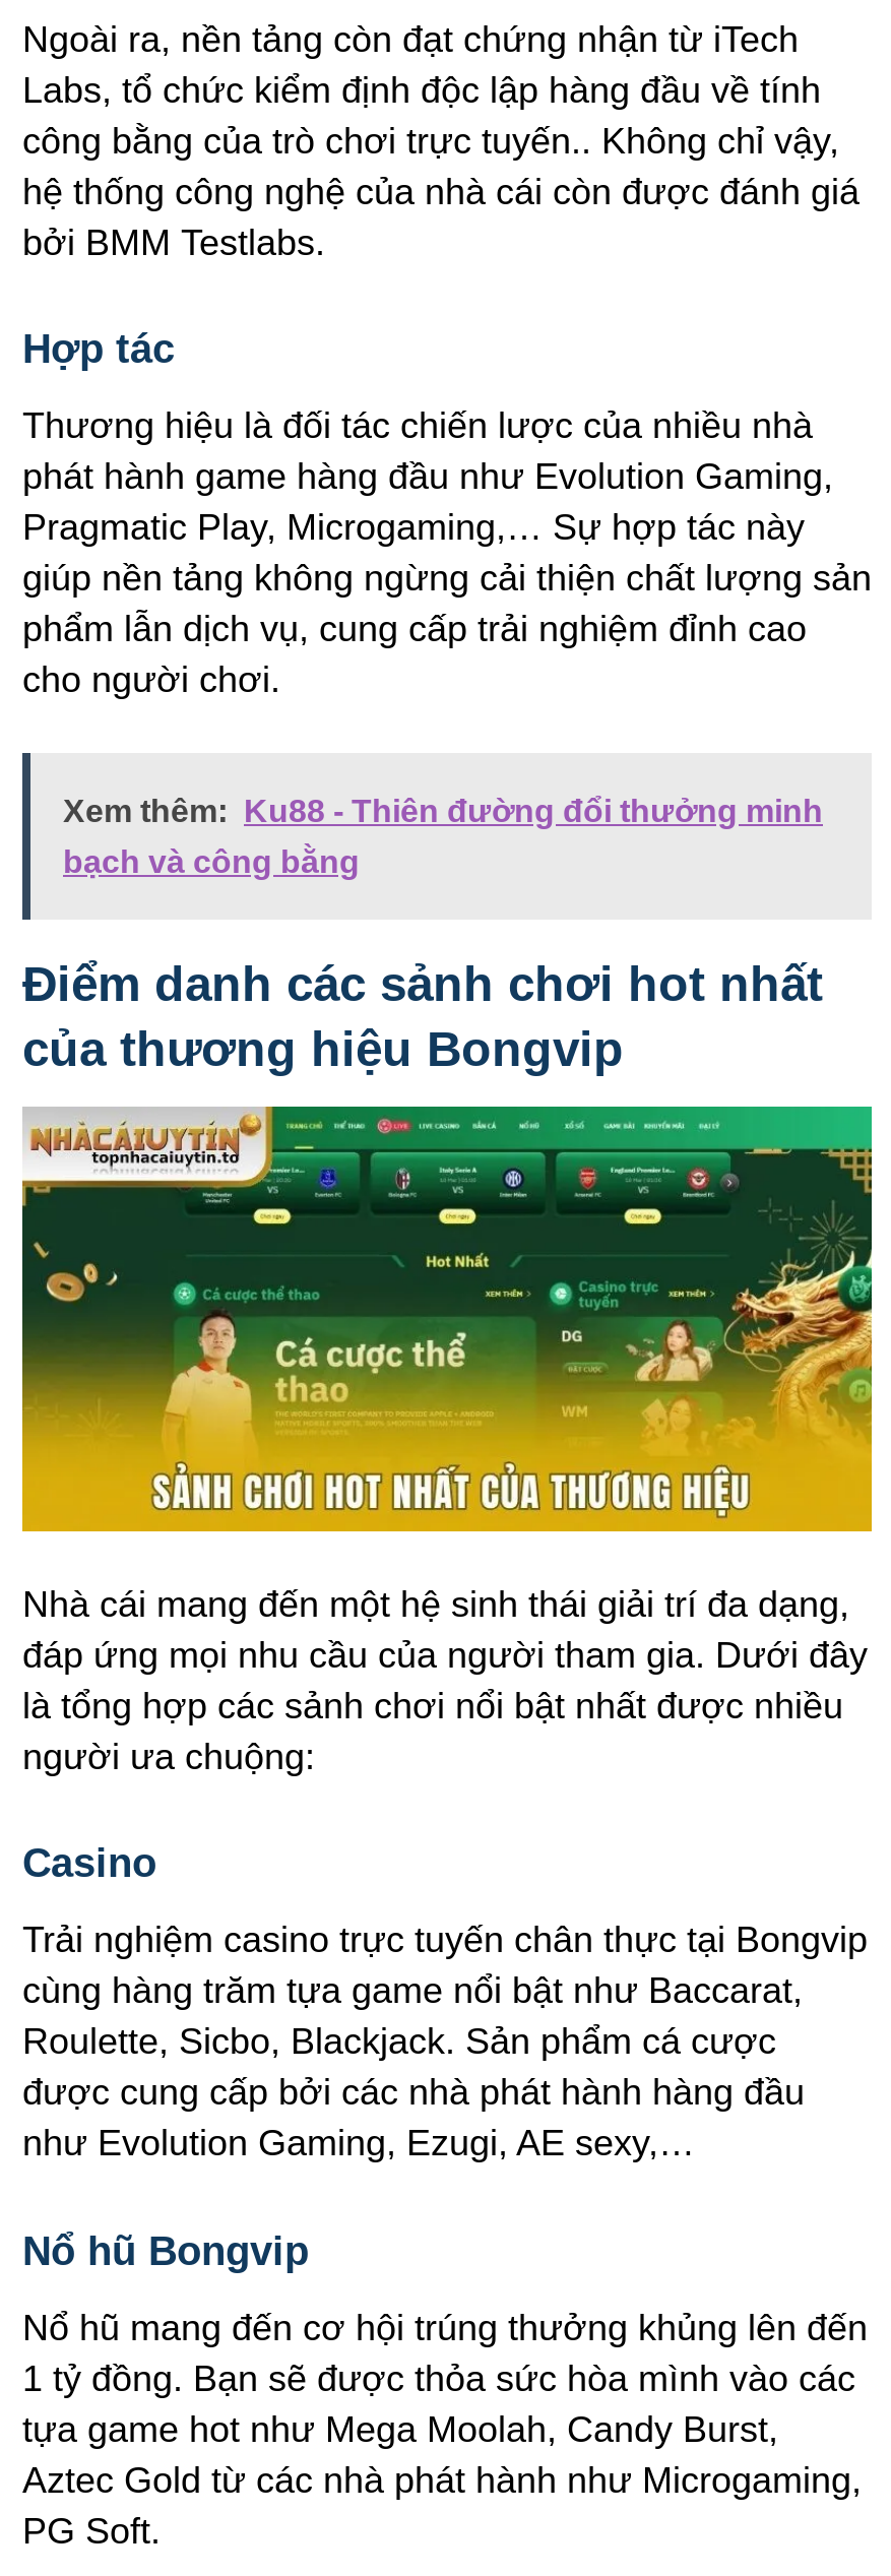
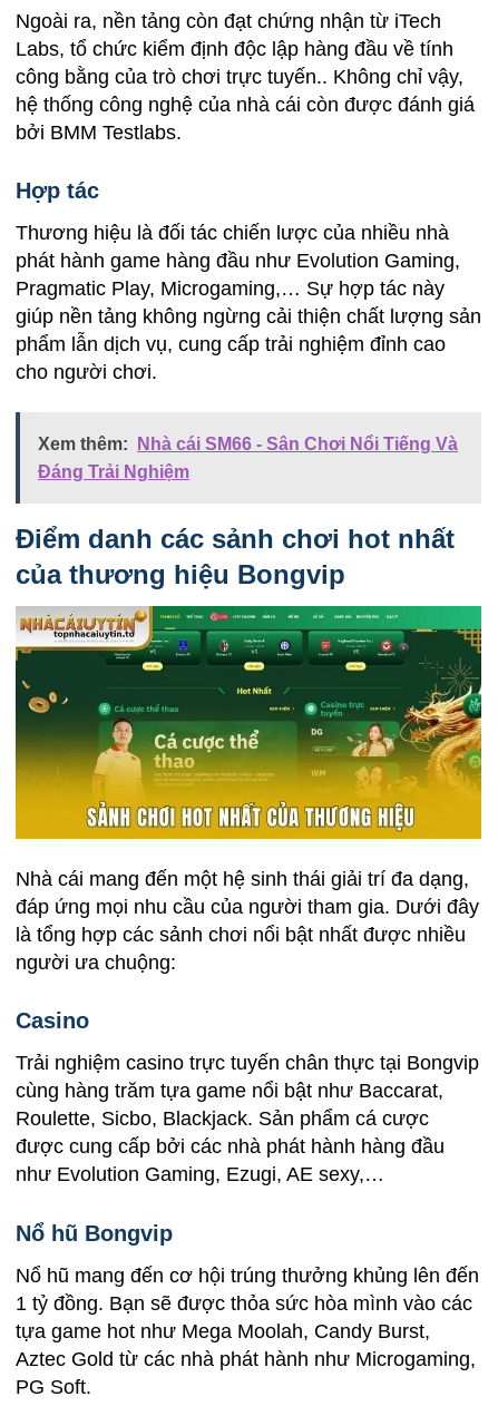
[63,794,823,829] Xem thêm: Ku88 - Thiên đường đổi thưởng minh -> [38,435,458,454] Xem thêm: Nhà cái SM66 - Sân Chơi Nổi Tiếng Và
[63,845,360,880] bạch và công bằng -> [38,463,189,482] Đáng Trải Nghiệm

